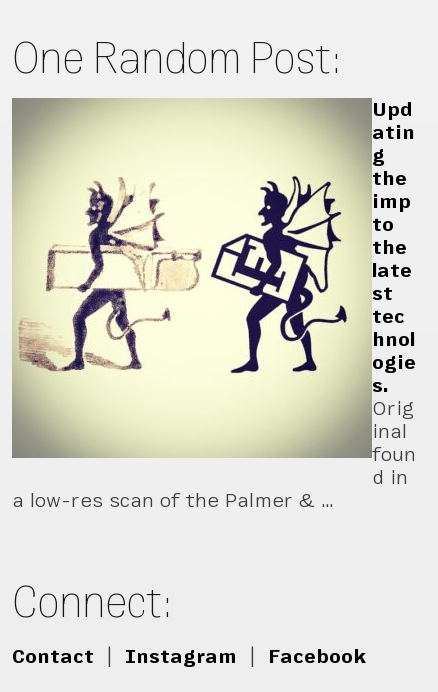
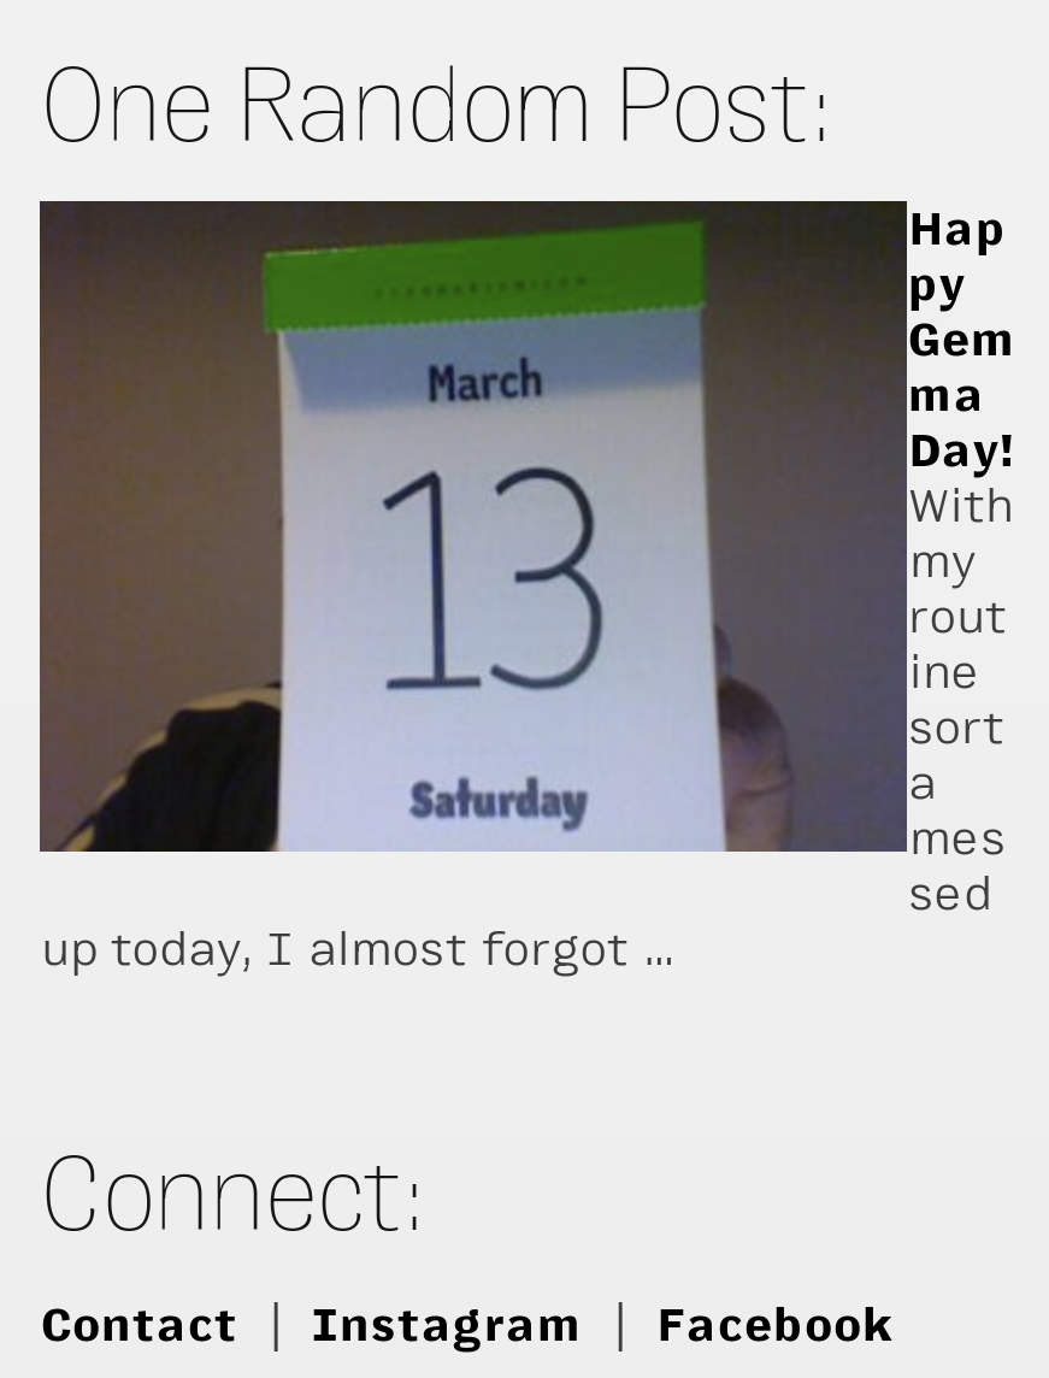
[12,98,416,511] [image] | Upd | atin | g | the | imp | to | the | late | st | tec | hnol | ogie | s. | Orig | inal | foun | d in | a low-res scan of the Palmer & … -> [37,199,1016,975] [image] | Hap | py | Gem | ma | Day! | With | my | rout | ine | sort | a | mes | sed | up today, I almost forgot …

